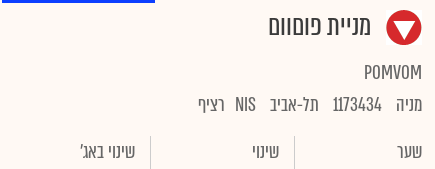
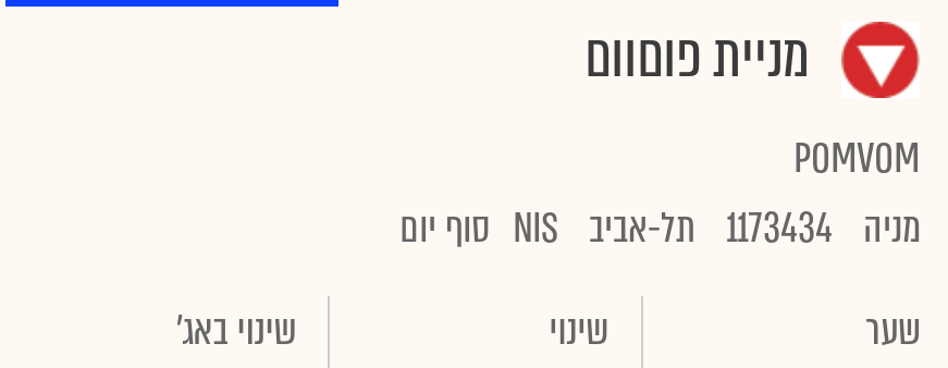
[198,92,422,118] מניה 1173434 תל-אביב NIS רציף -> [400,200,920,257] מניה 1173434 תל-אביב NIS סוף יום

